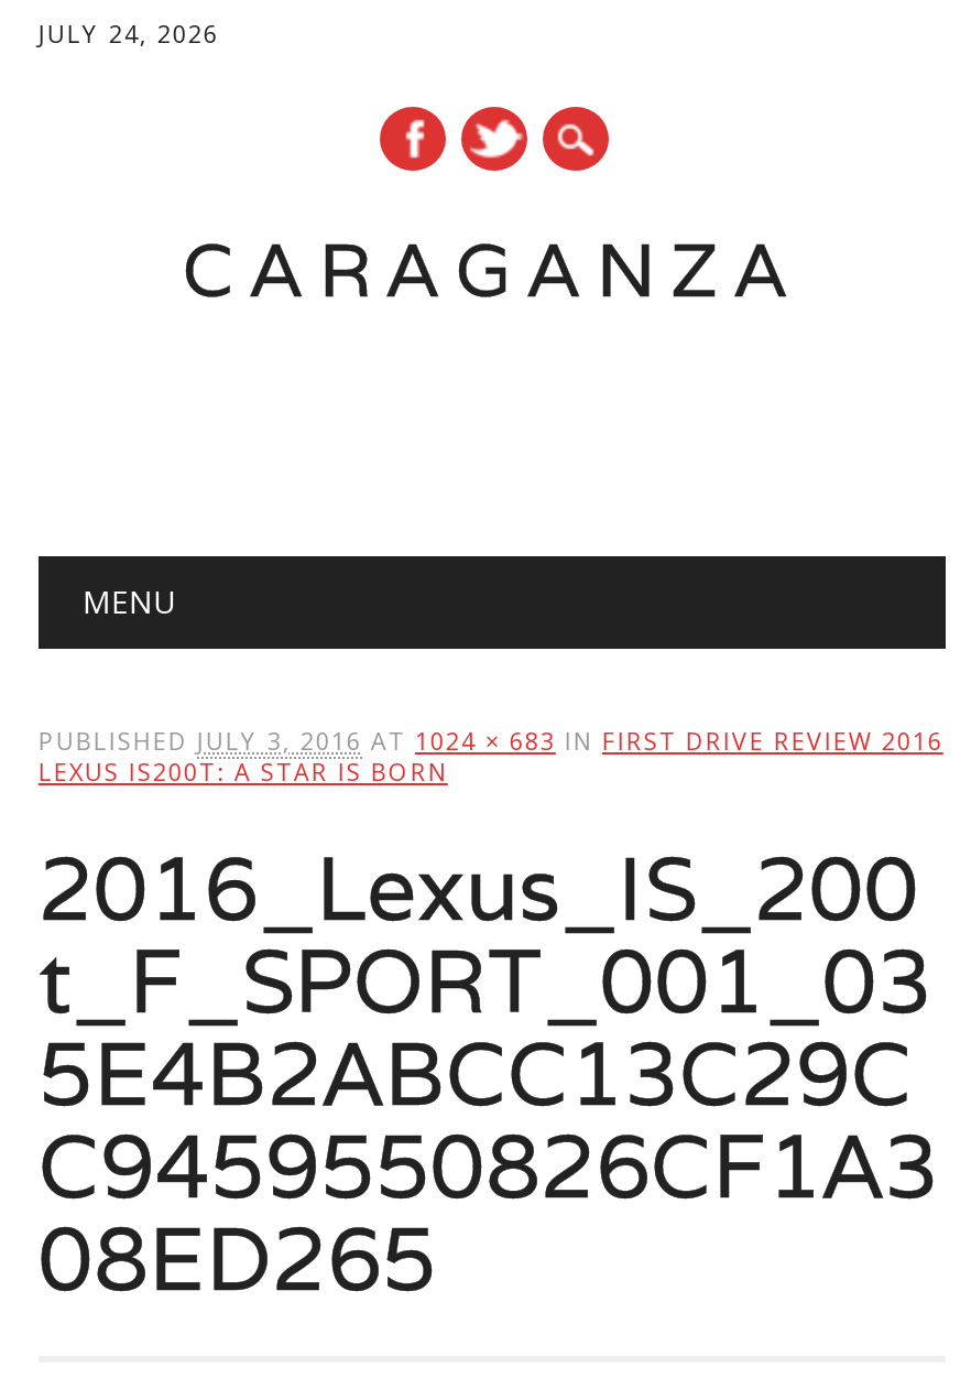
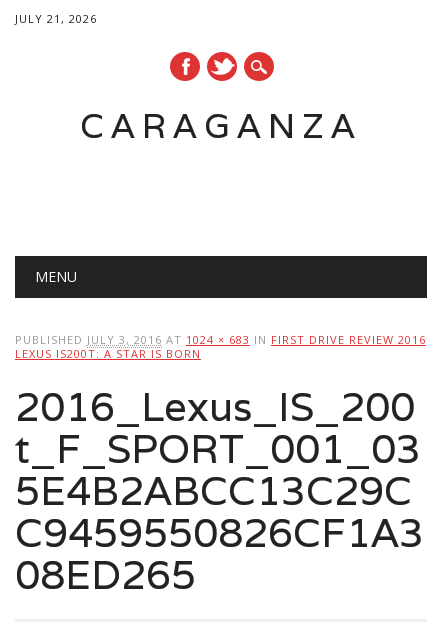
[38,17,219,50] JULY 24, 2026 -> [15,11,97,26] JULY 21, 2026

